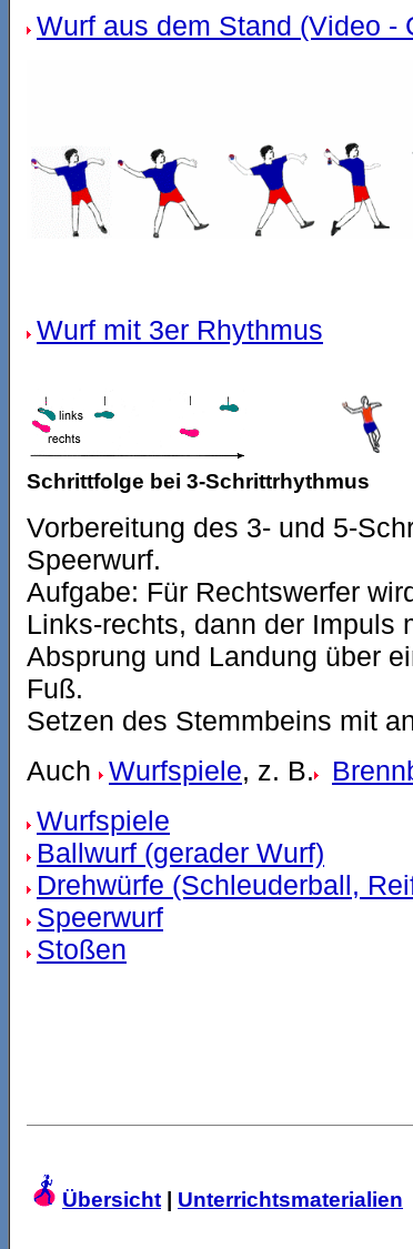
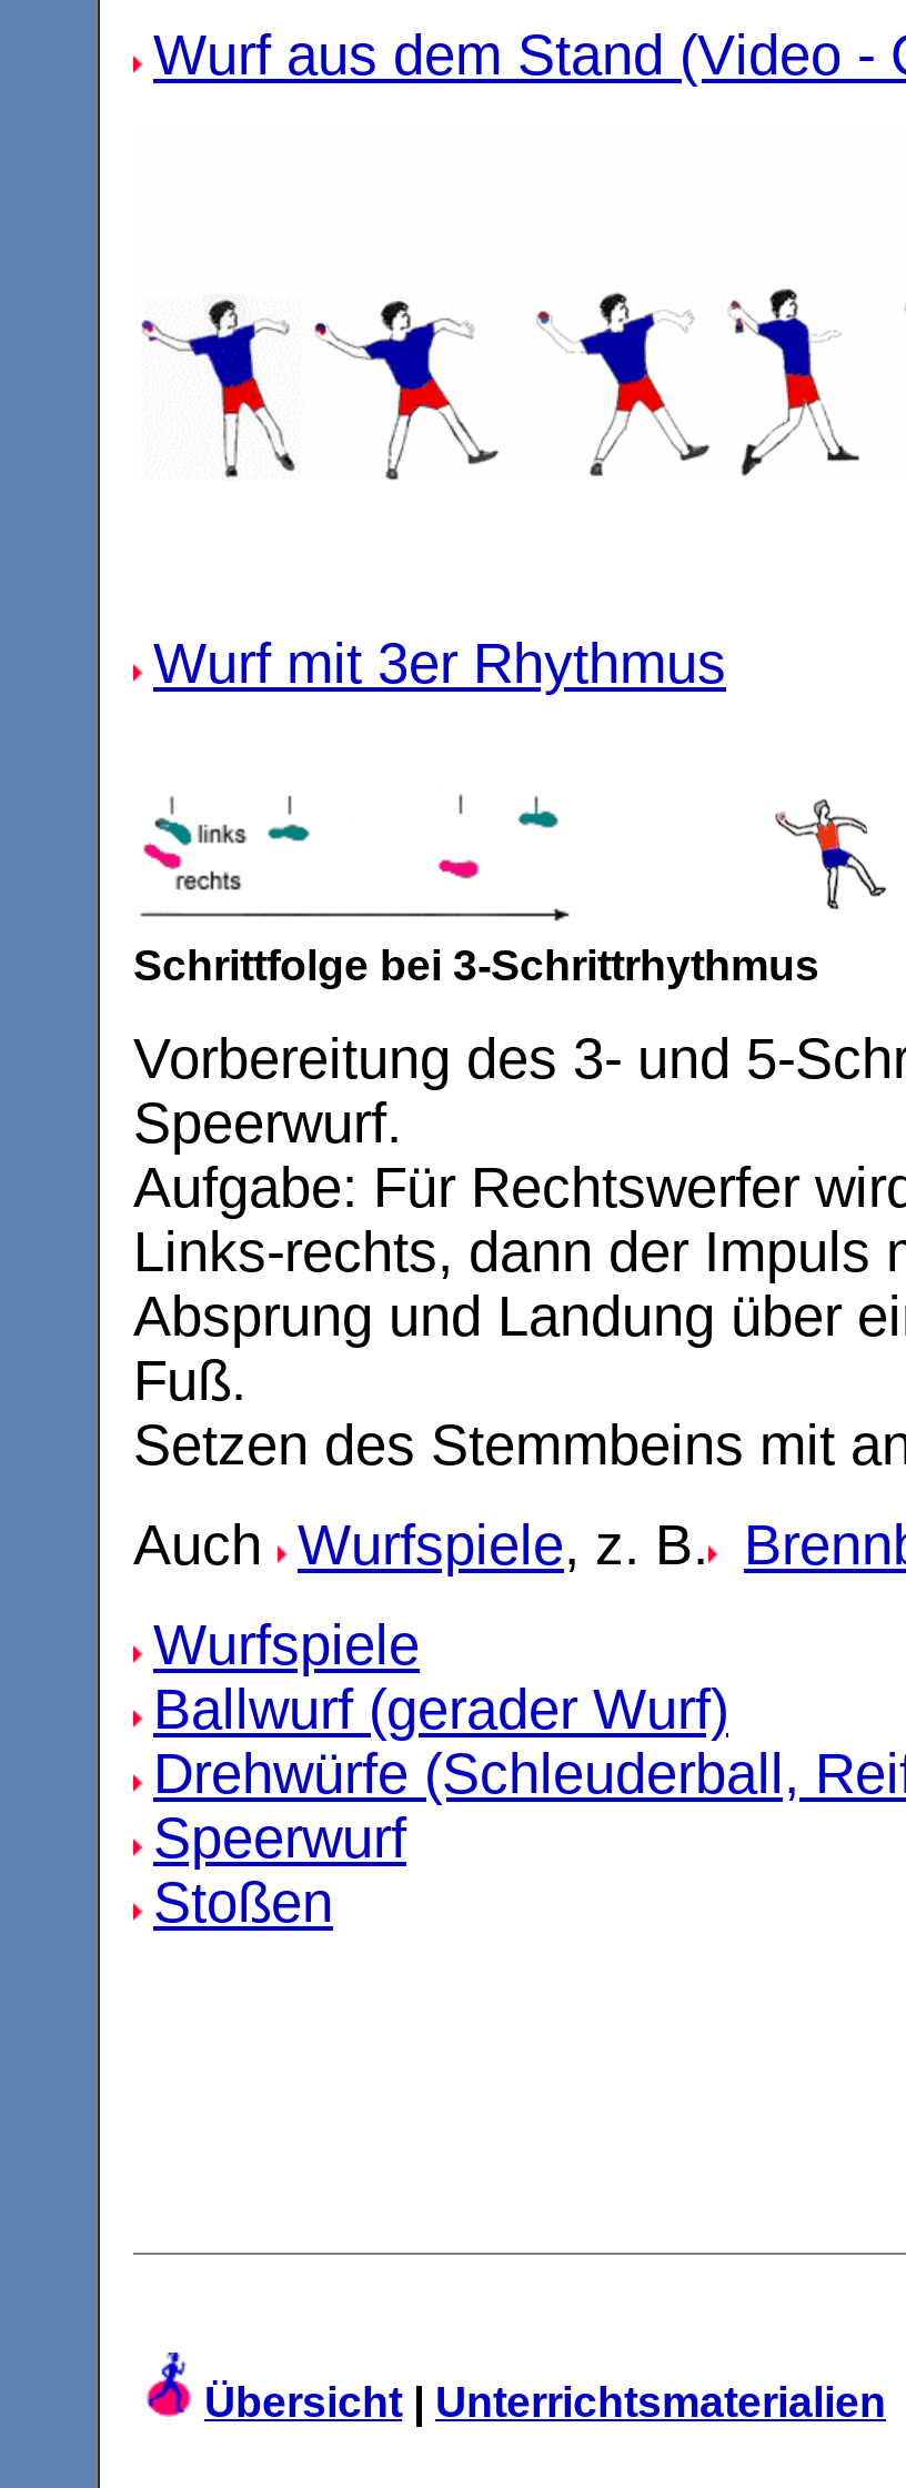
[341,394,402,447] [image] -> [766,796,888,898] [image]

